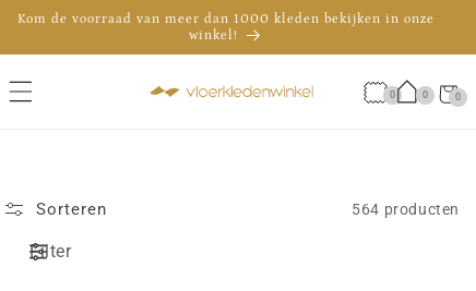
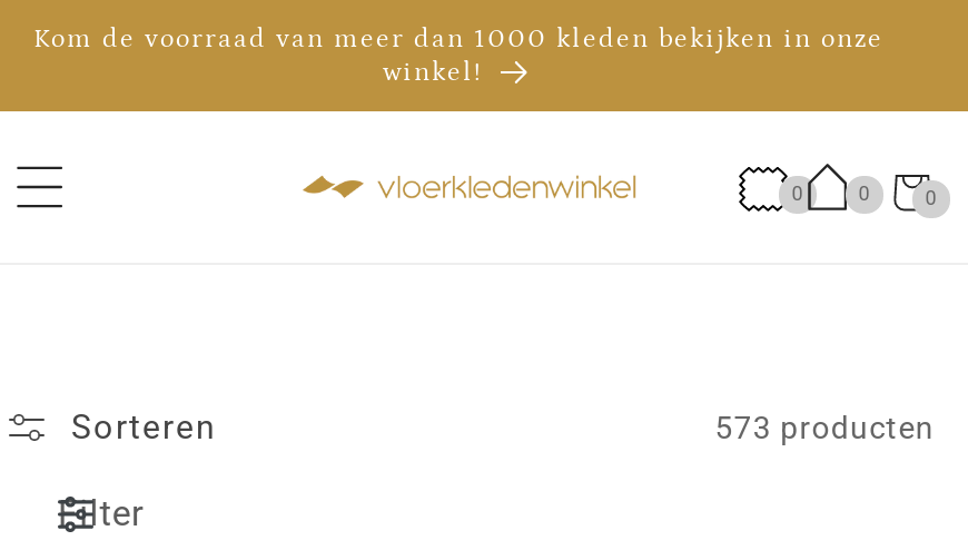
[352,200,460,217] 564 producten -> [715,409,935,444] 573 producten

